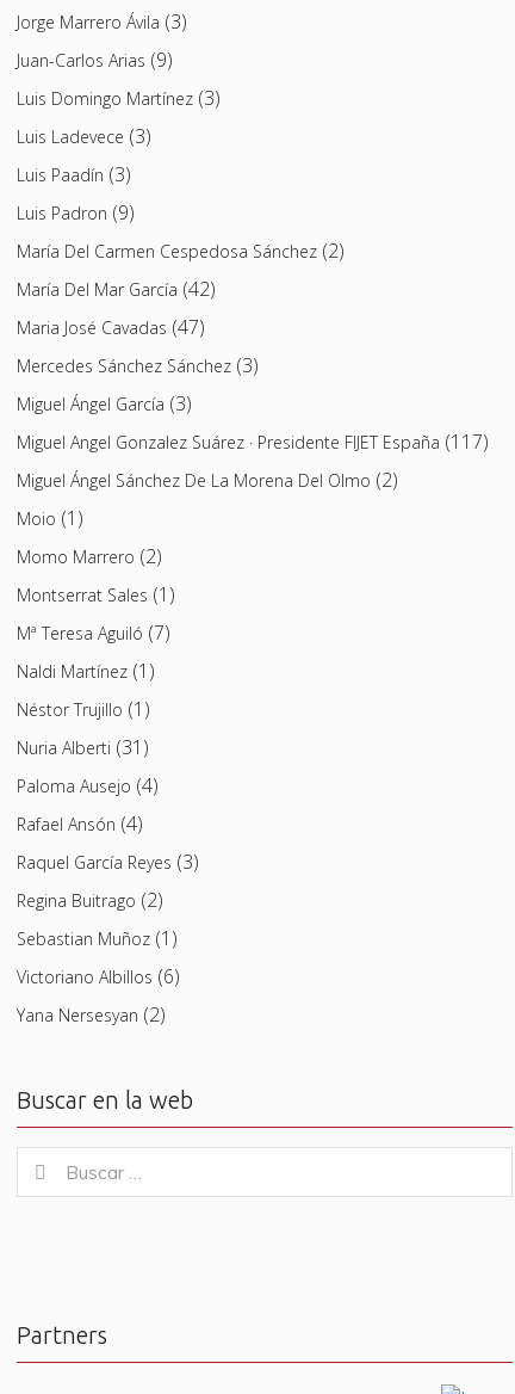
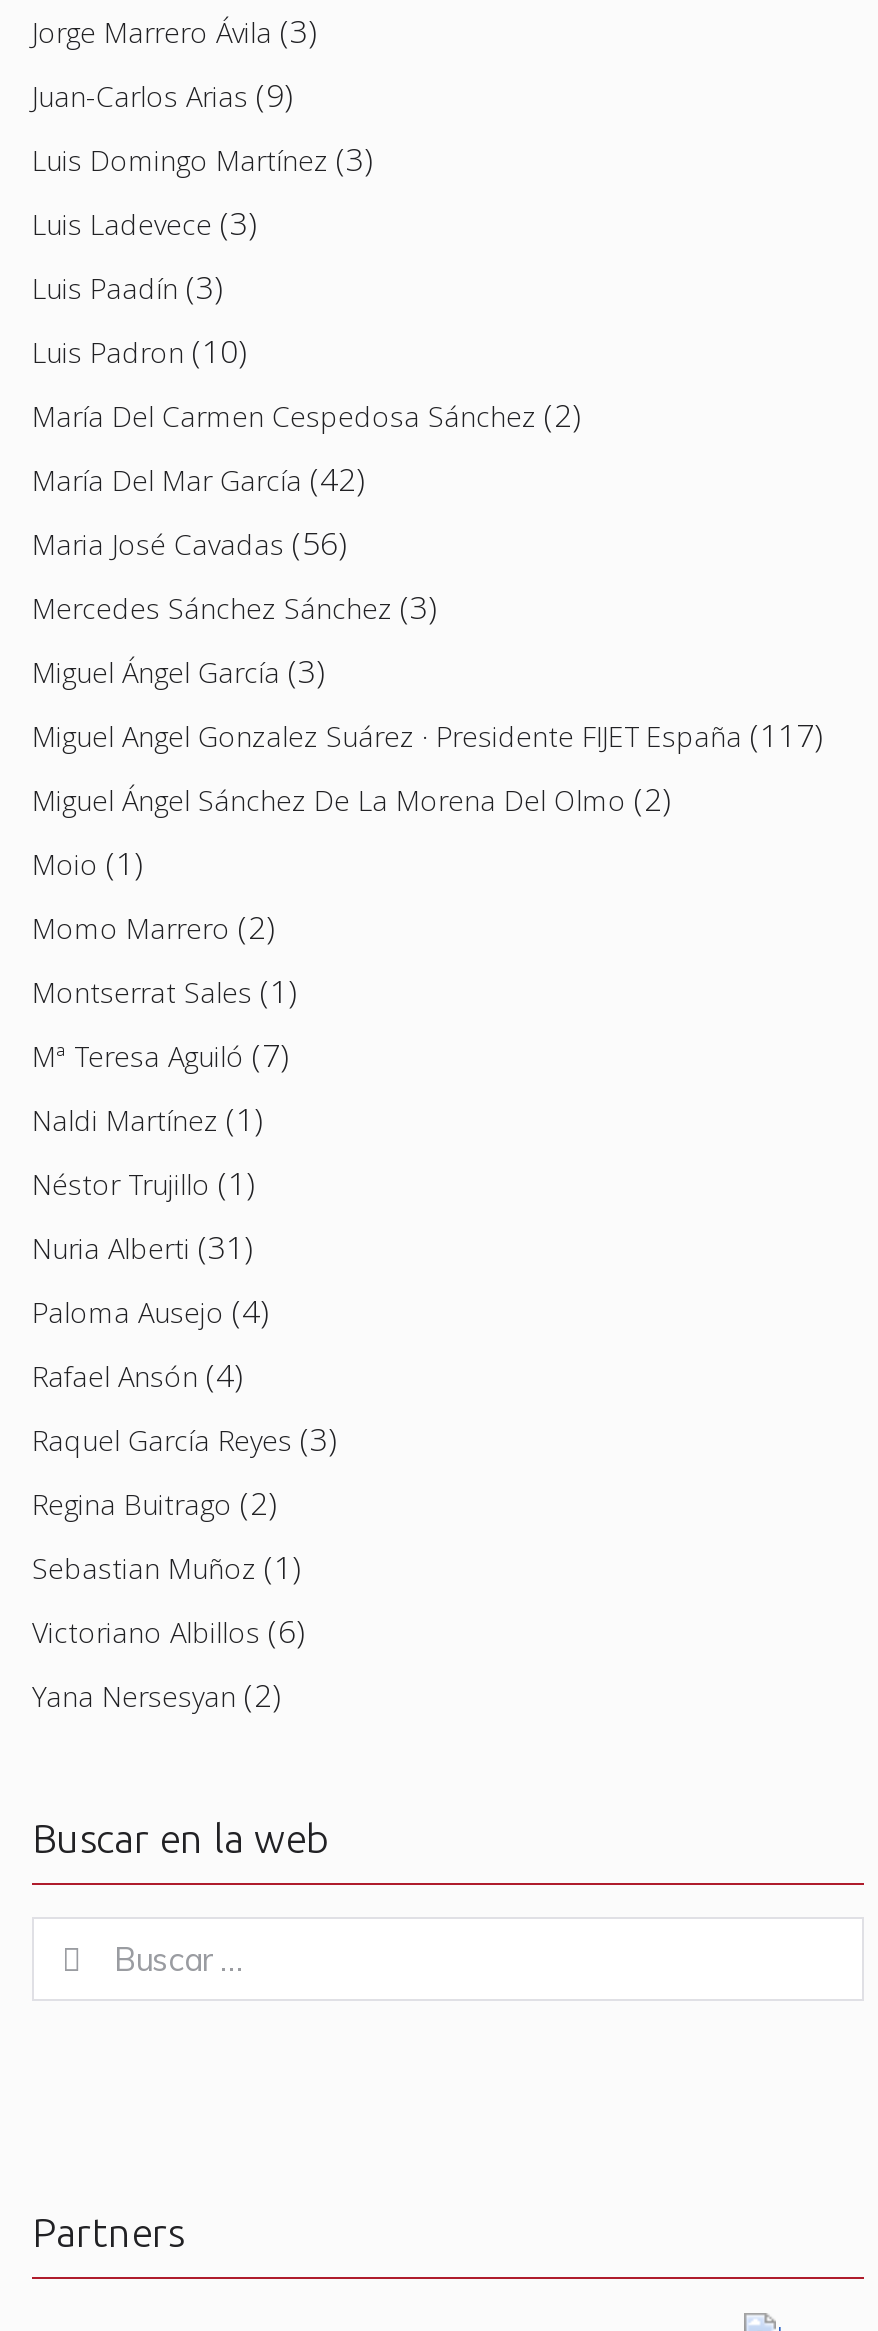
[17,199,135,225] Luis Padron (9) -> [32,329,248,373] Luis Padron (10)
[17,314,205,340] Maria José Cavadas (47) -> [32,521,348,565] Maria José Cavadas (56)

